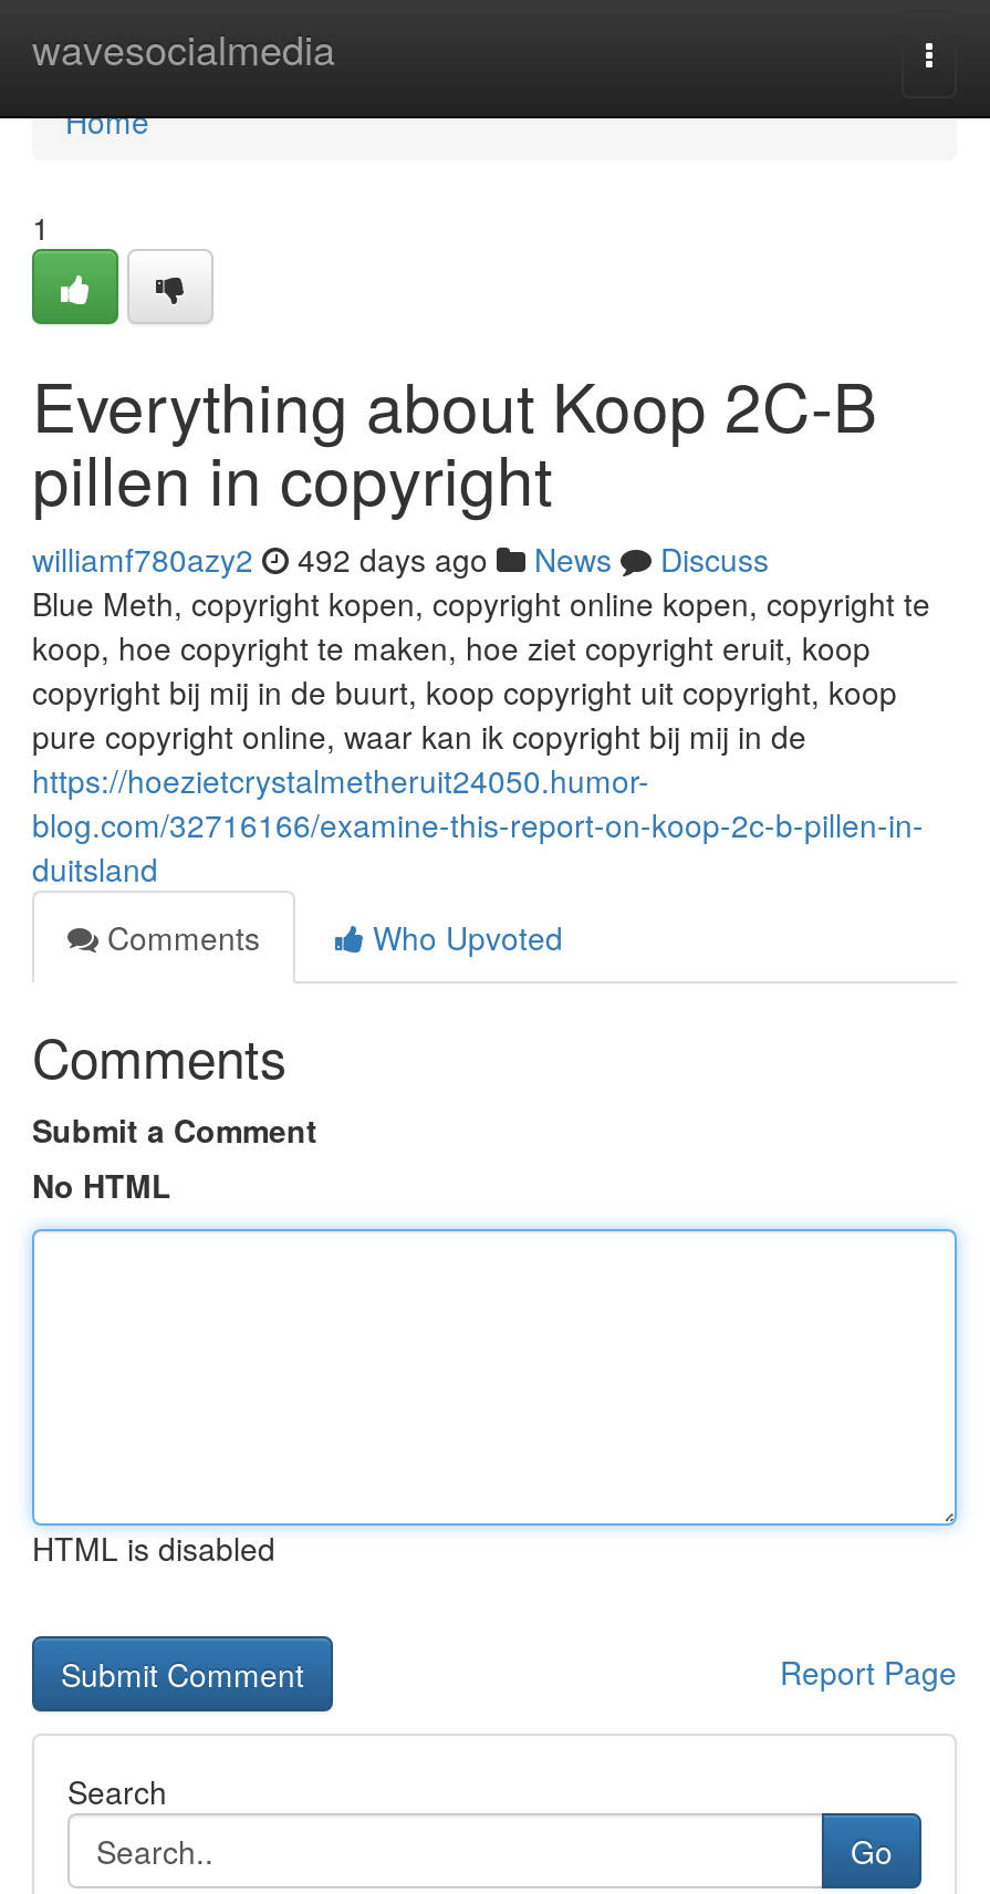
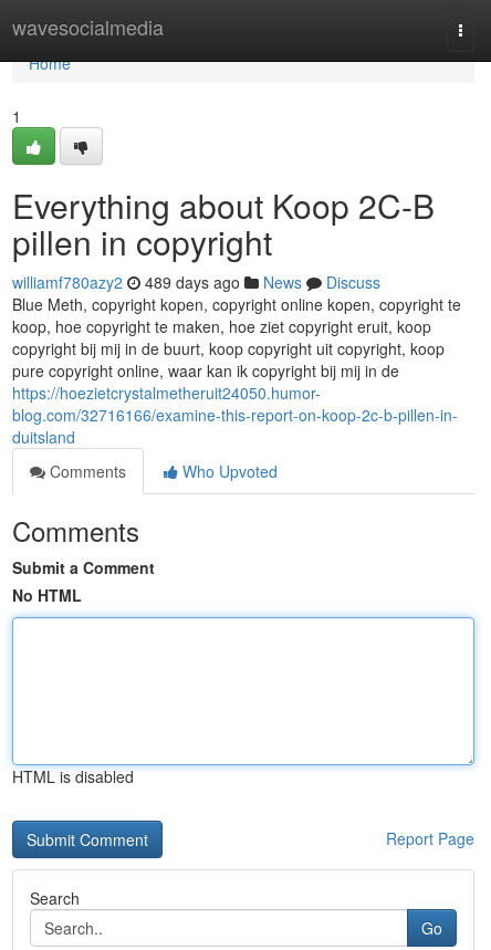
[32,537,769,581] williamf780azy2 492 days ago News Discuss -> [12,271,380,293] williamf780azy2 489 days ago News Discuss

